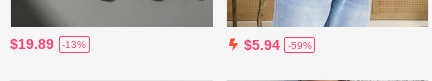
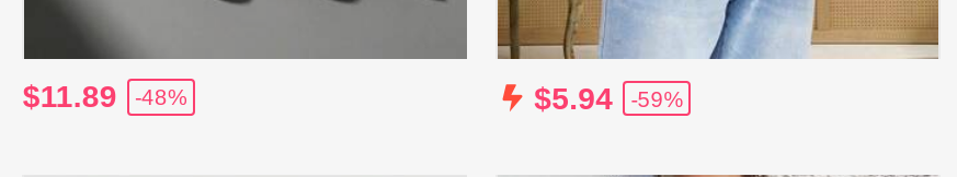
[10,36,54,52] $19.89 -> [23,79,117,114] $11.89
[62,39,86,50] -13% -> [135,86,187,110] -48%

